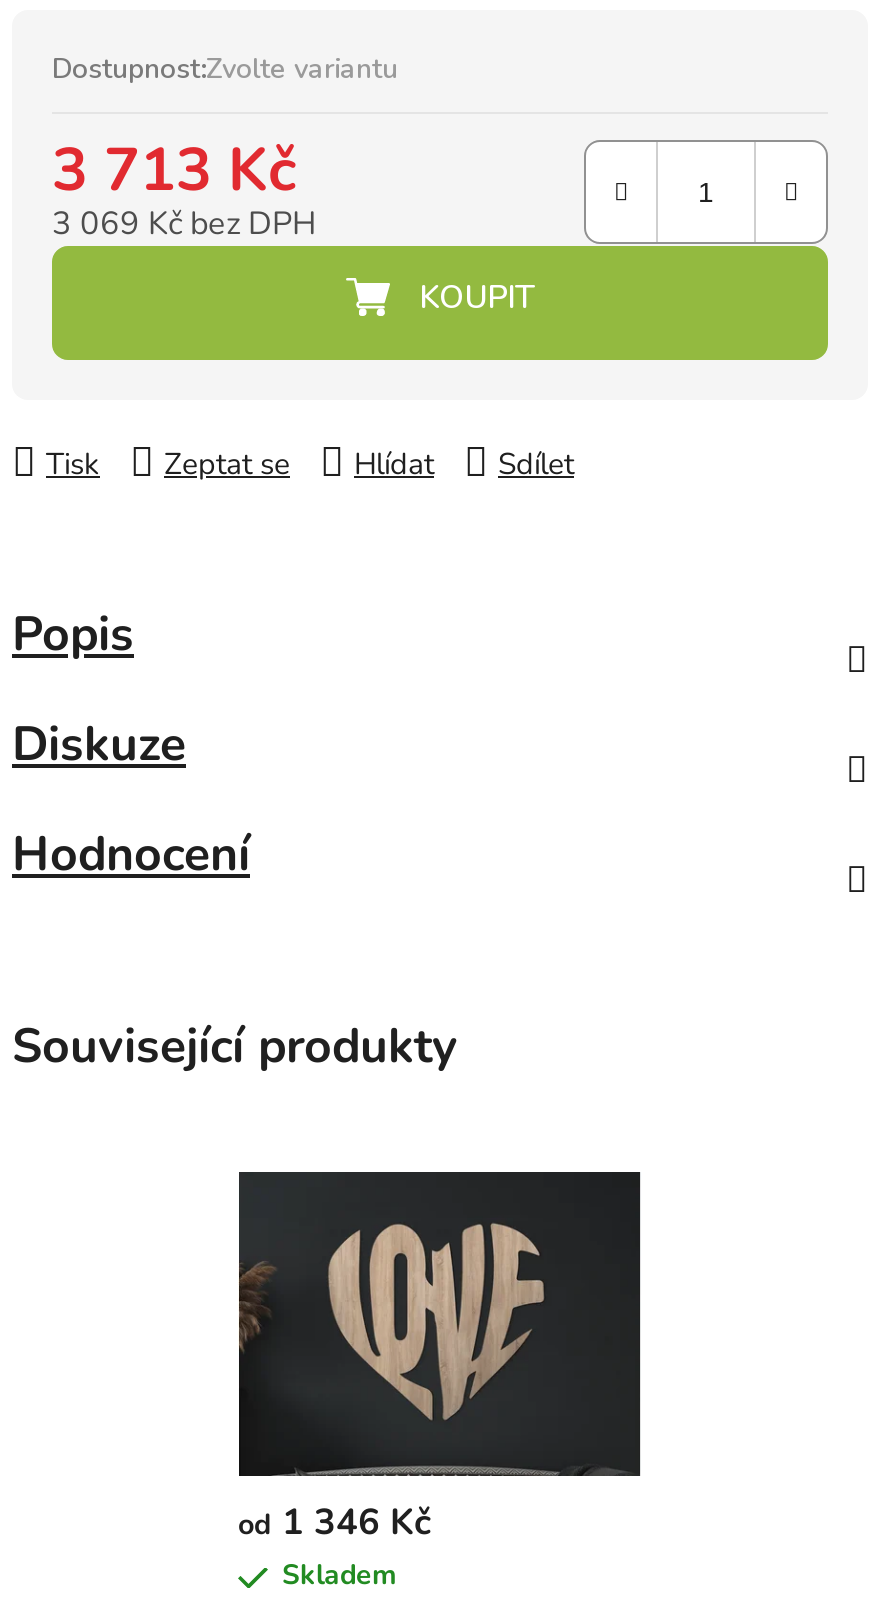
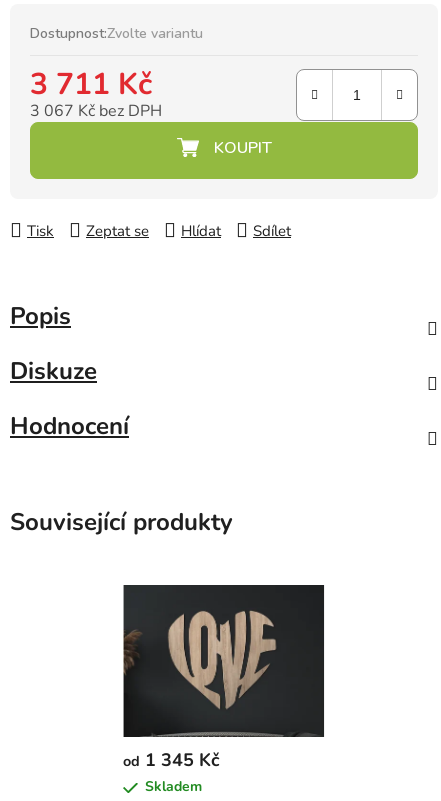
[52,130,296,212] 3 713 Kč -> [30,64,152,105] 3 711 Kč
[52,202,316,246] 3 069 Kč bez DPH -> [30,100,162,122] 3 067 Kč bez DPH
[238,1498,432,1546] od 1 346 Kč -> [123,748,220,772] od 1 345 Kč

